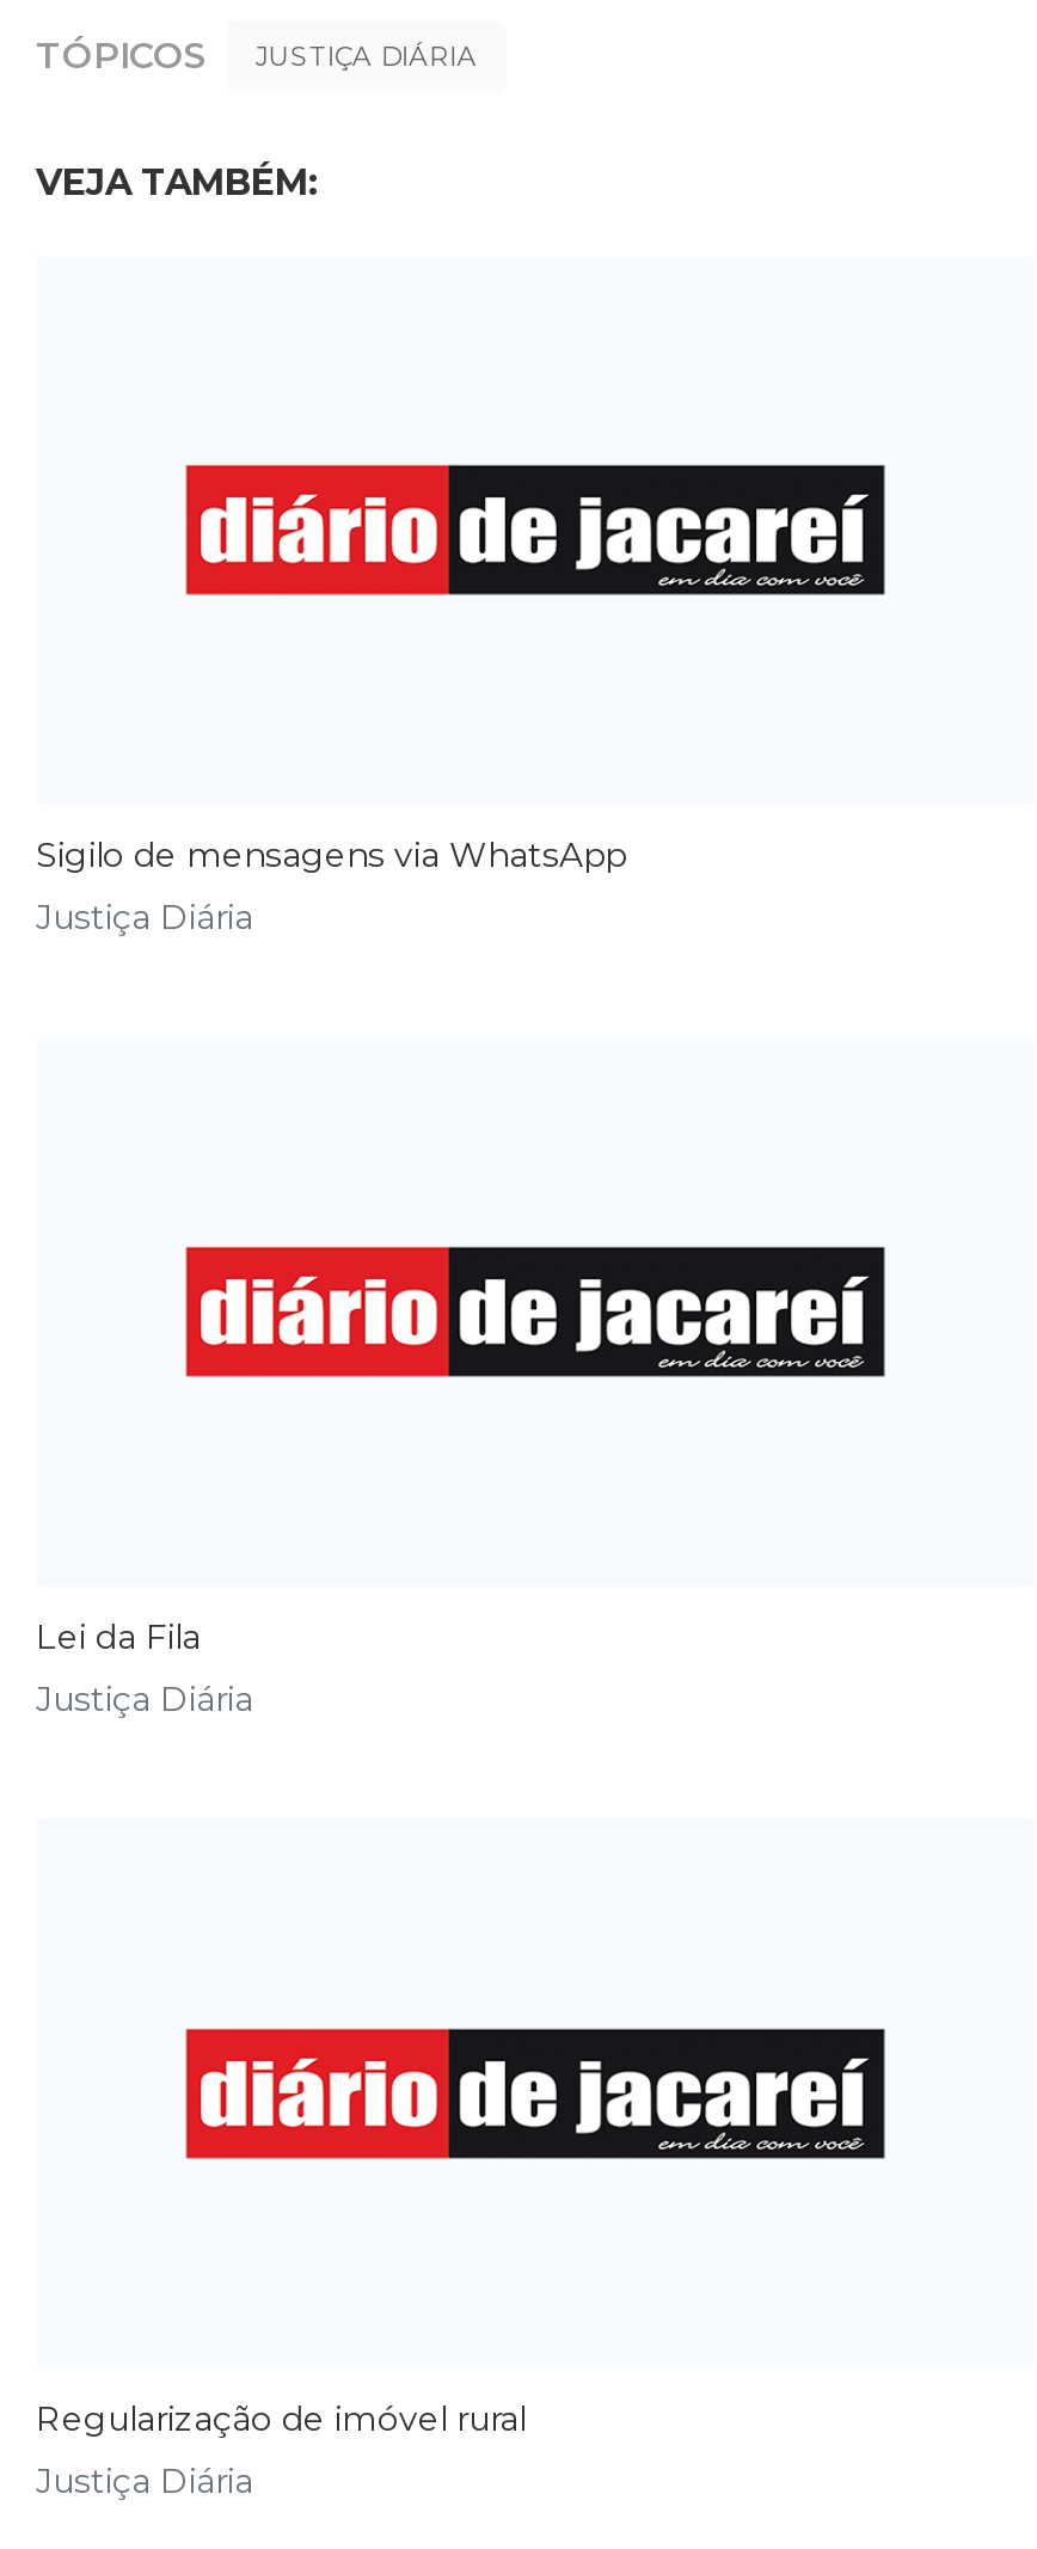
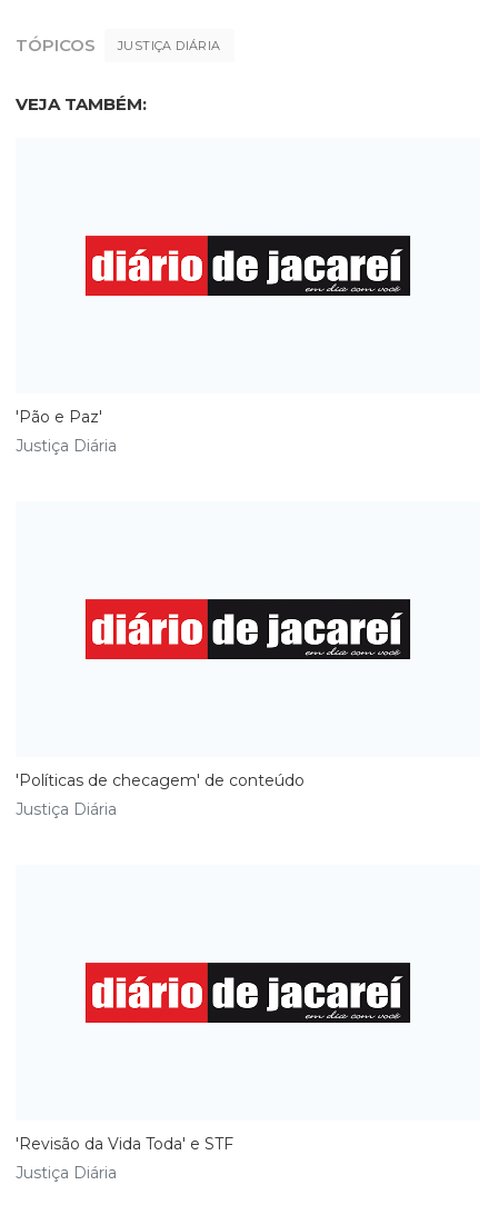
[36,833,626,876] Sigilo de mensagens via WhatsApp -> [16,407,102,427] 'Pão e Paz'
[36,1615,201,1658] Lei da Fila -> [16,770,305,790] 'Políticas de checagem' de conteúdo
[36,2397,526,2440] Regularização de imóvel rural -> [16,1134,233,1154] 'Revisão da Vida Toda' e STF

